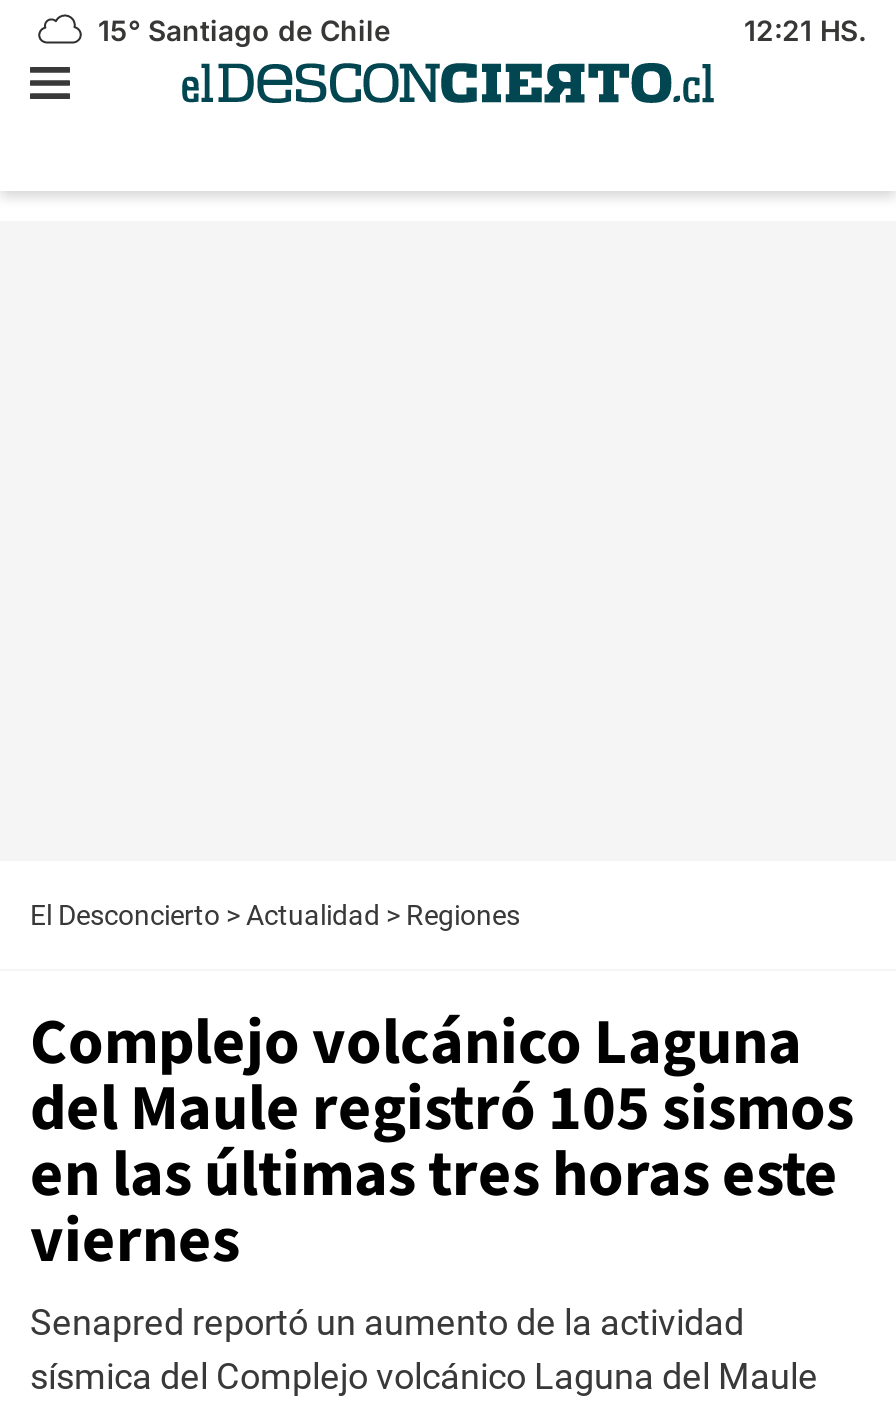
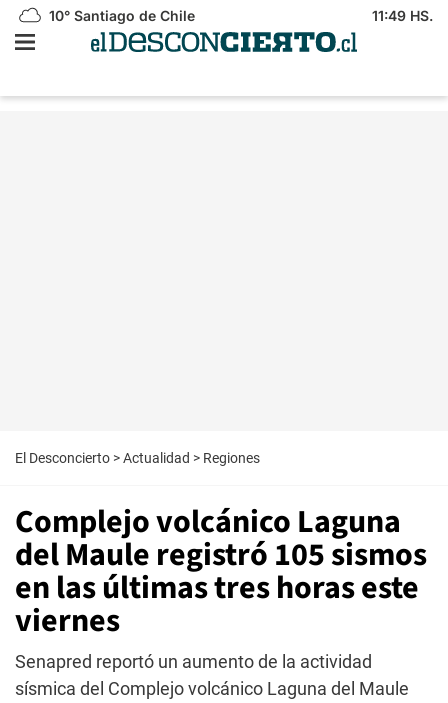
[90,13,390,47] 15° Santiago de Chile -> [45,7,195,24] 10° Santiago de Chile
[744,13,866,47] 12:21 HS. -> [372,7,433,24] 11:49 HS.

